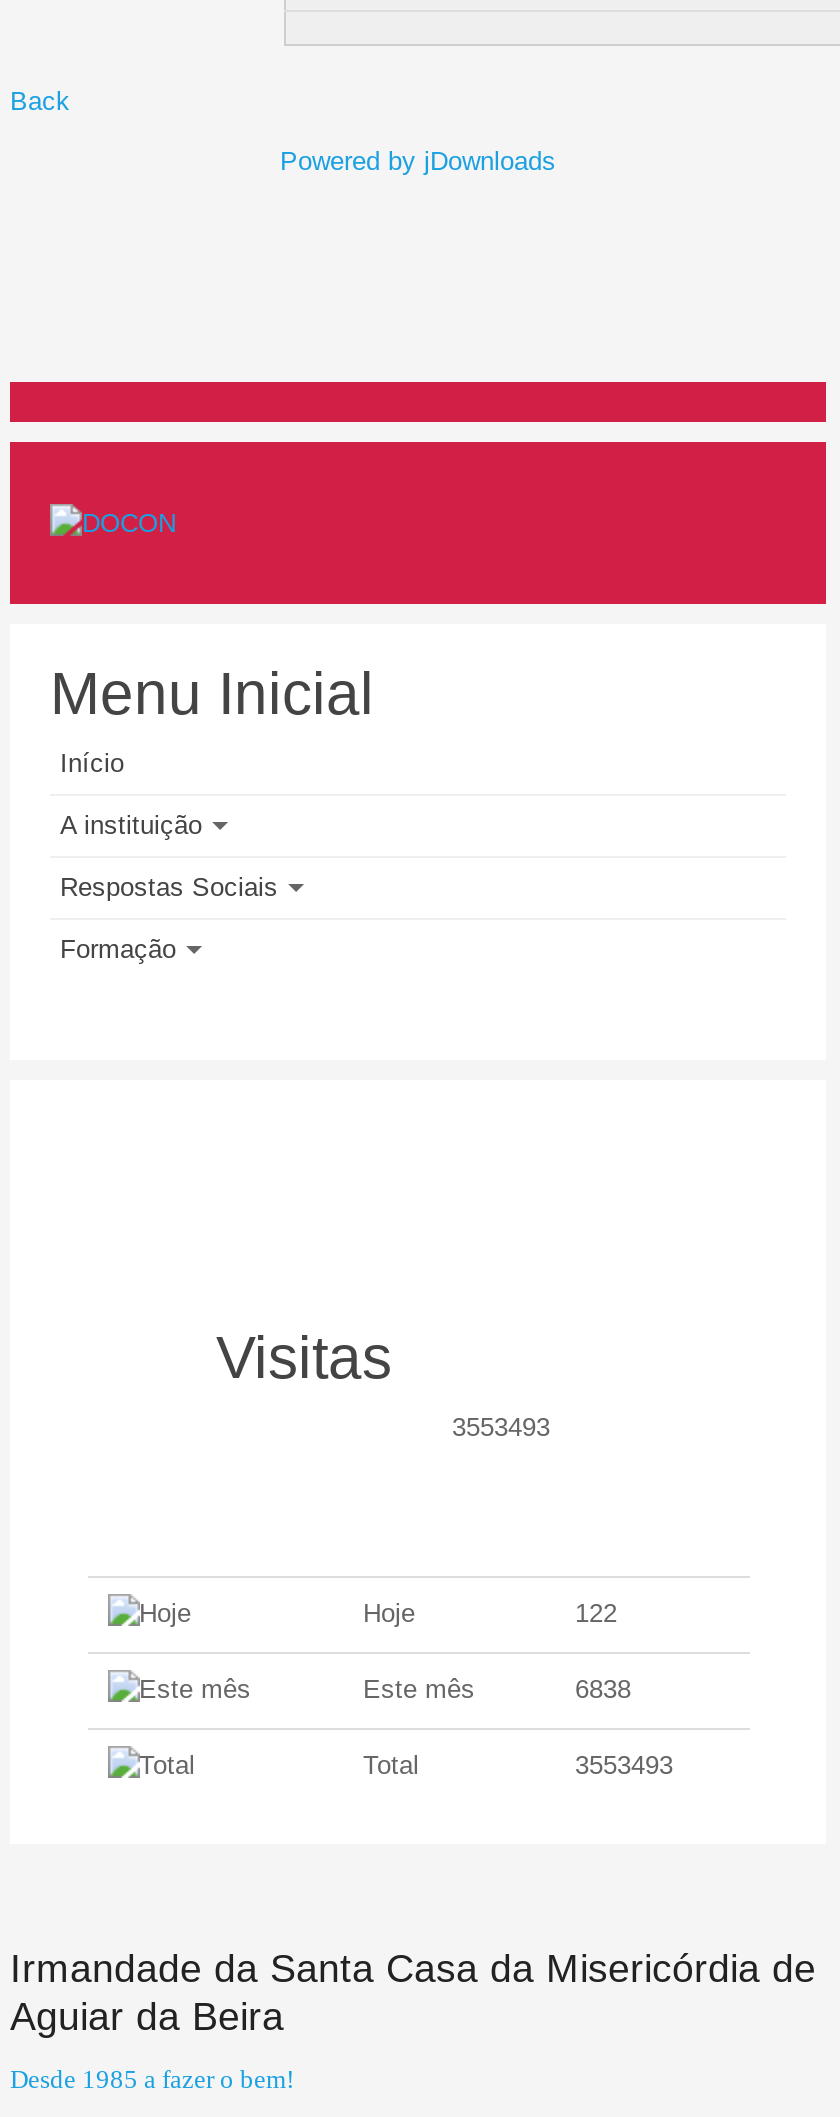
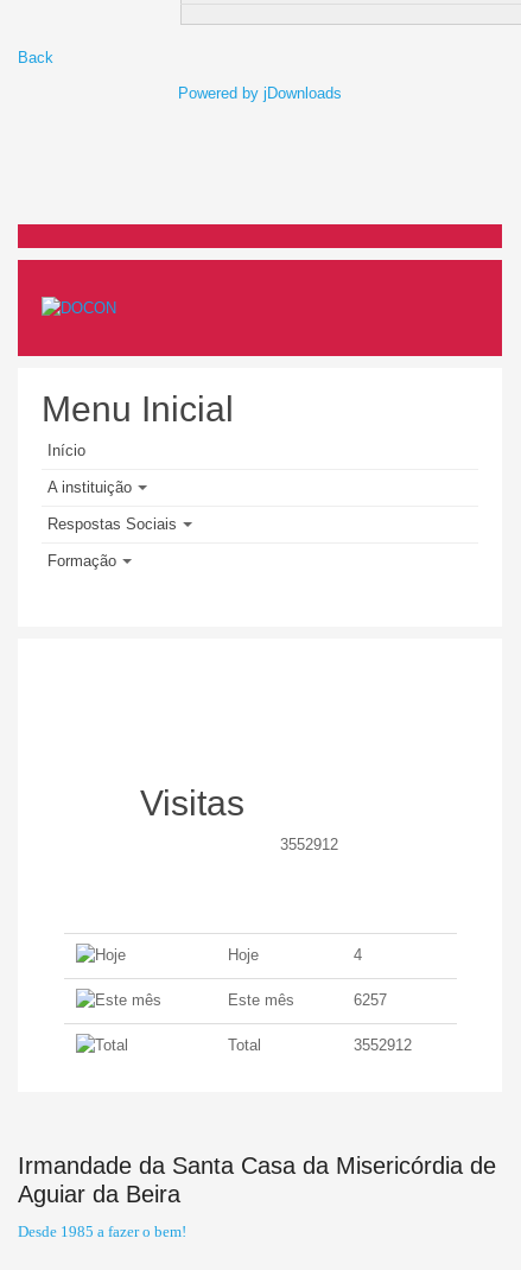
[452,1411,550,1441] 3553493 -> [280,835,338,853] 3552912
[575,1597,617,1627] 122 -> [353,945,361,963] 4
[575,1673,631,1703] 6838 -> [353,991,386,1008] 6257
[575,1749,673,1779] 3553493 -> [353,1036,411,1054] 3552912

